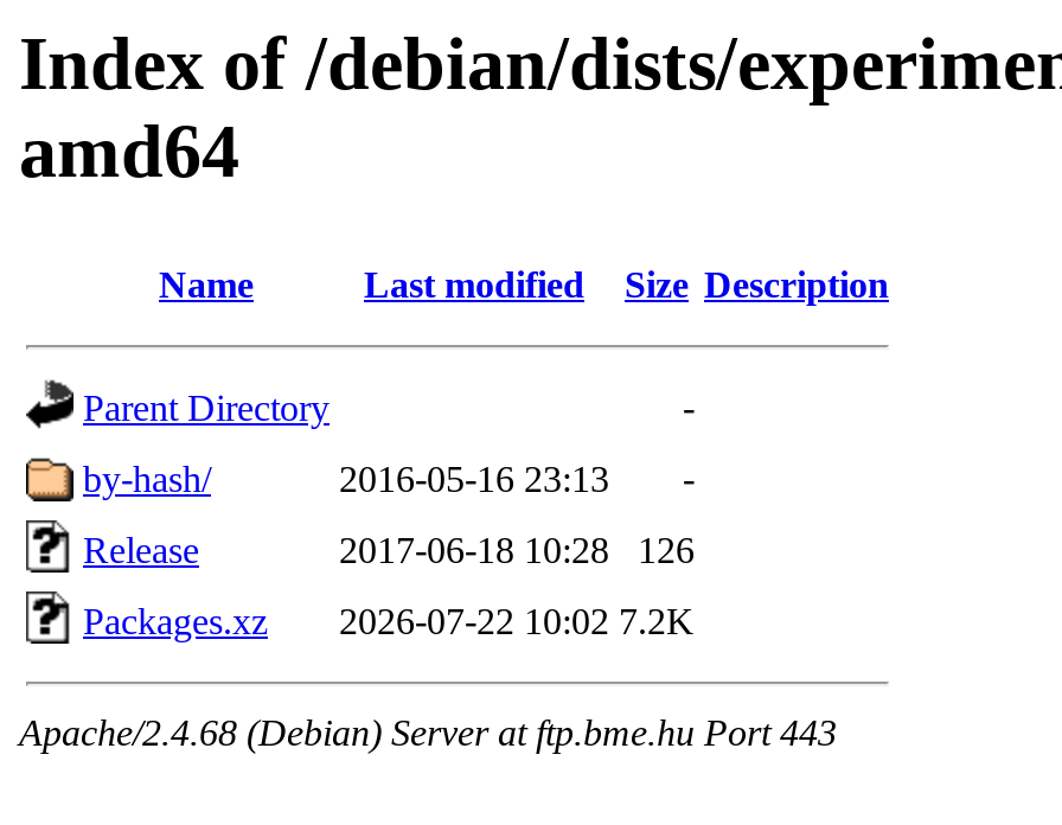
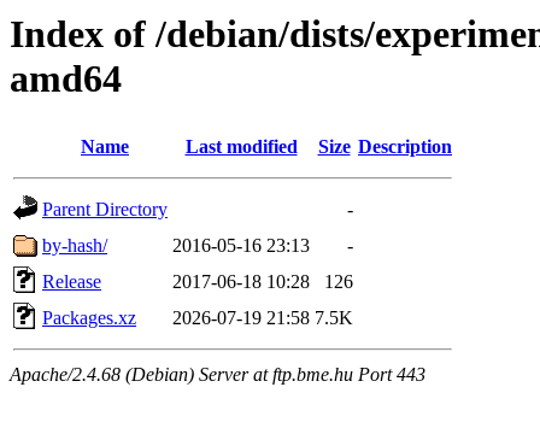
[83,601,695,641] Packages.xz 2026-07-22 10:02 7.2K -> [42,307,353,328] Packages.xz 2026-07-19 21:58 7.5K

